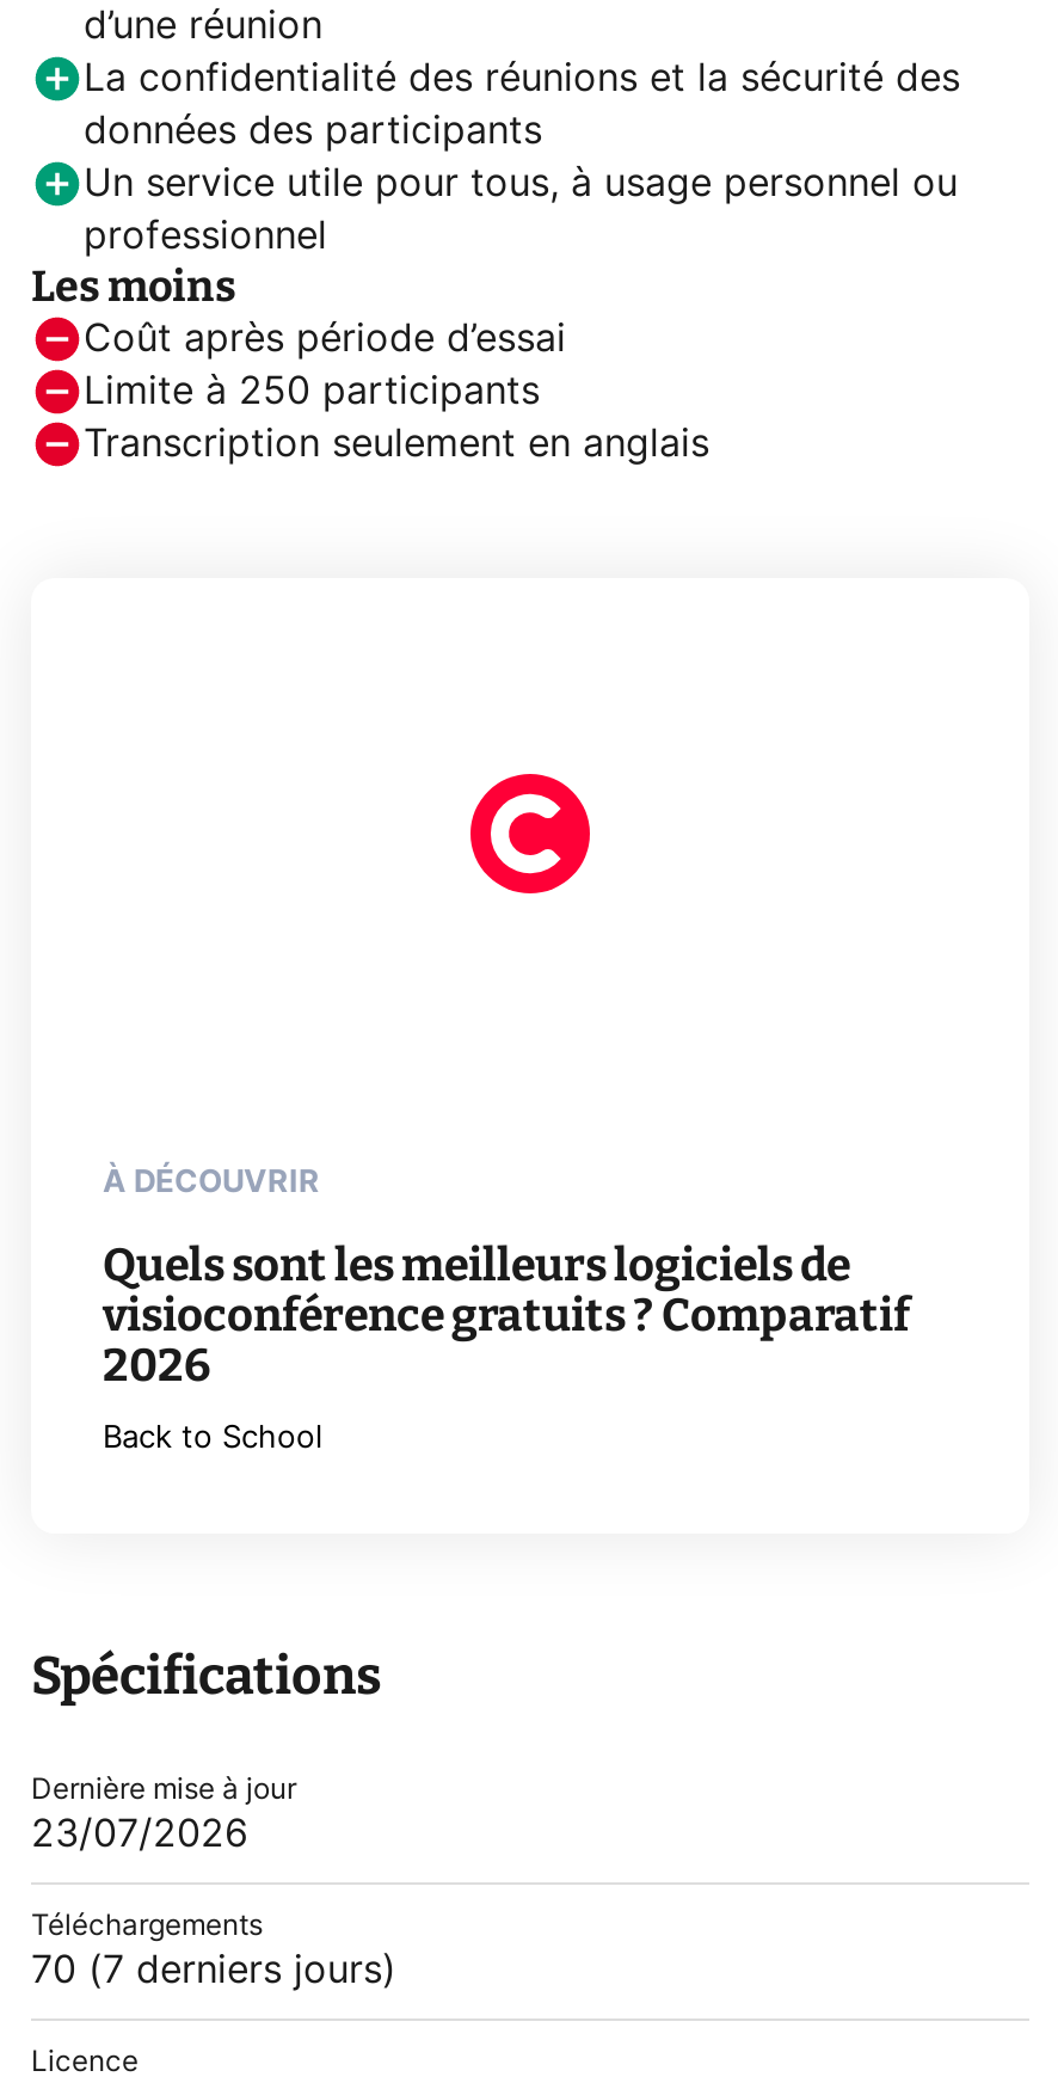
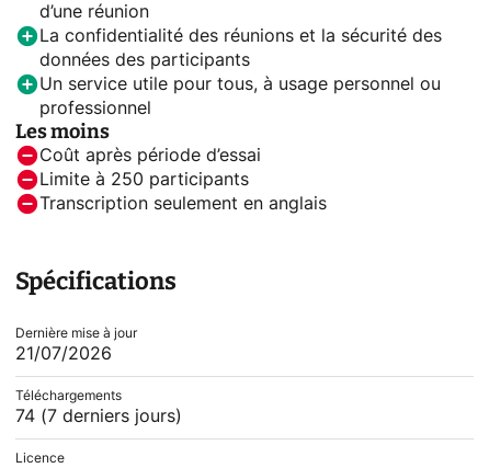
[468,772,592,896] [image] -> none
[103,1168,910,1454] À DÉCOUVRIR | Quels sont les meilleurs logiciels de | visioconférence gratuits ? Comparatif | 2026 | Back to School -> none
[31,1815,248,1853] 23/07/2026 -> [15,345,112,363] 21/07/2026
[31,1951,396,1989] 70 (7 derniers jours) -> [15,407,182,425] 74 (7 derniers jours)

